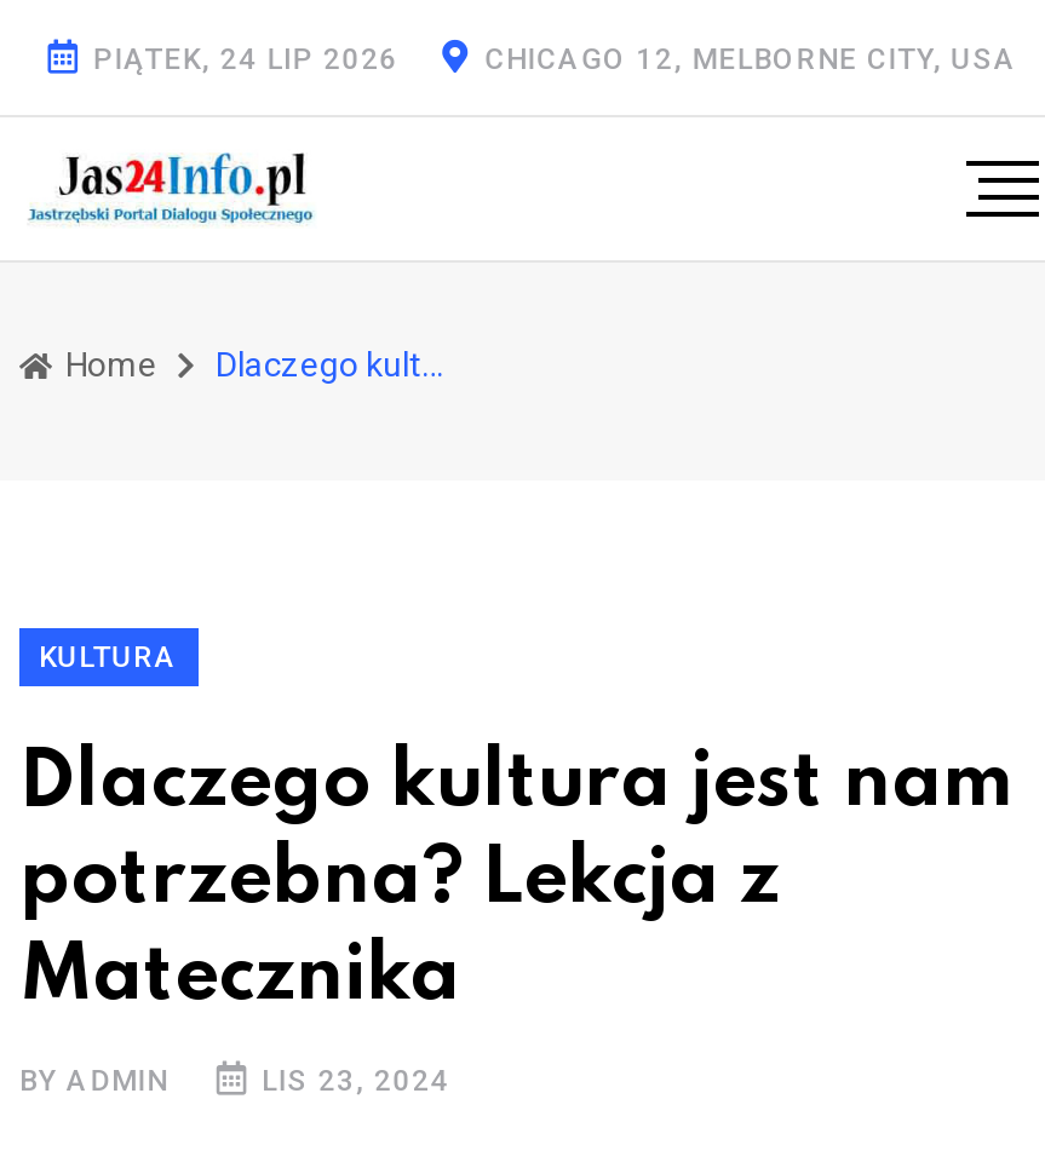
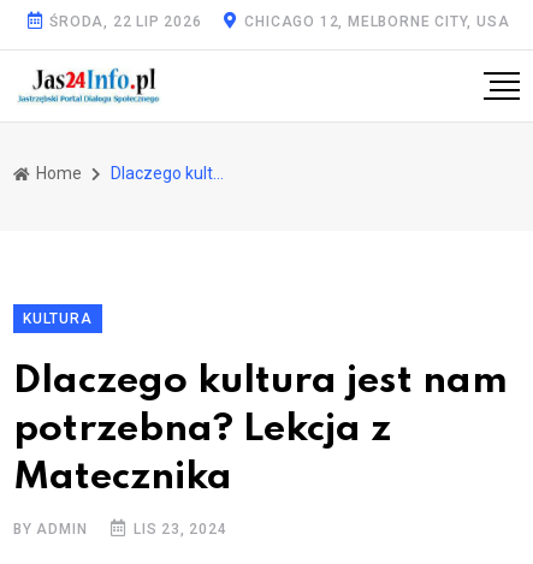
[93,42,399,76] PIĄTEK, 24 LIP 2026 -> [50,13,202,30] ŚRODA, 22 LIP 2026

